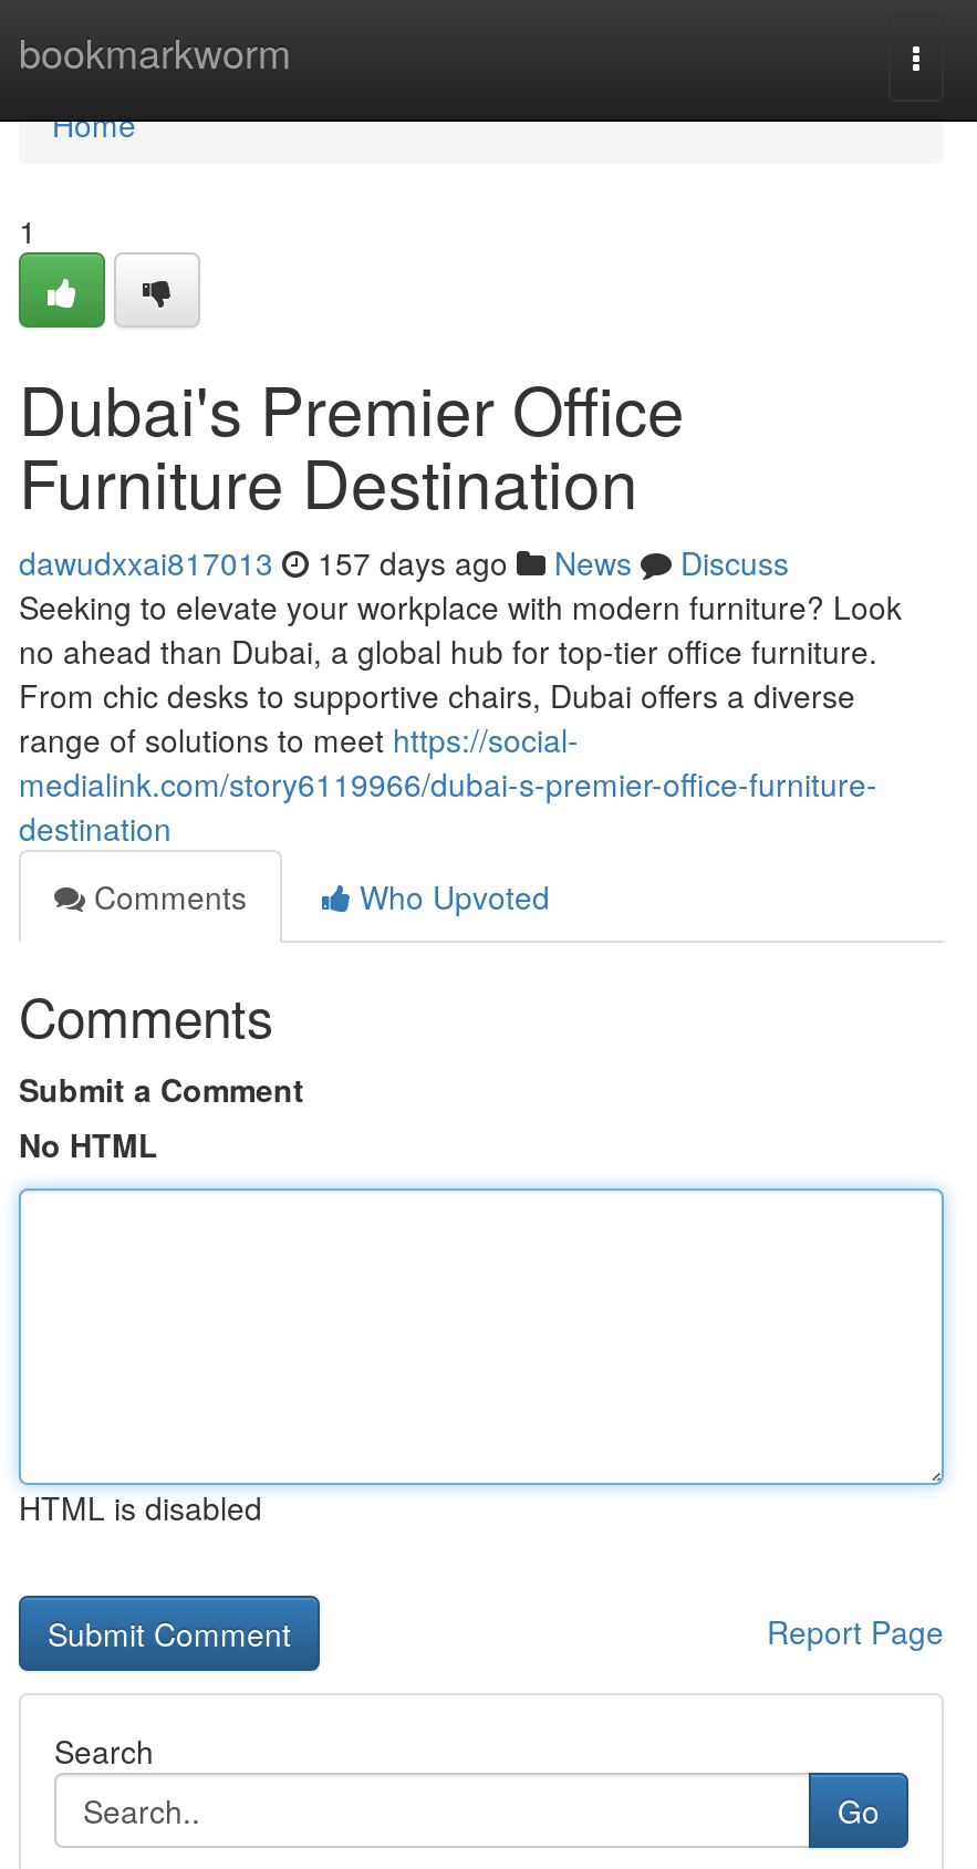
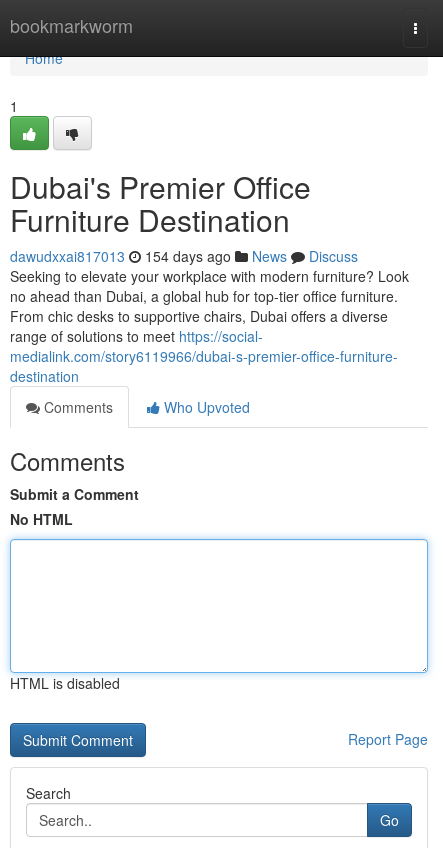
[19,540,789,584] dawudxxai817013 157 days ago News Discuss -> [10,246,358,266] dawudxxai817013 154 days ago News Discuss

